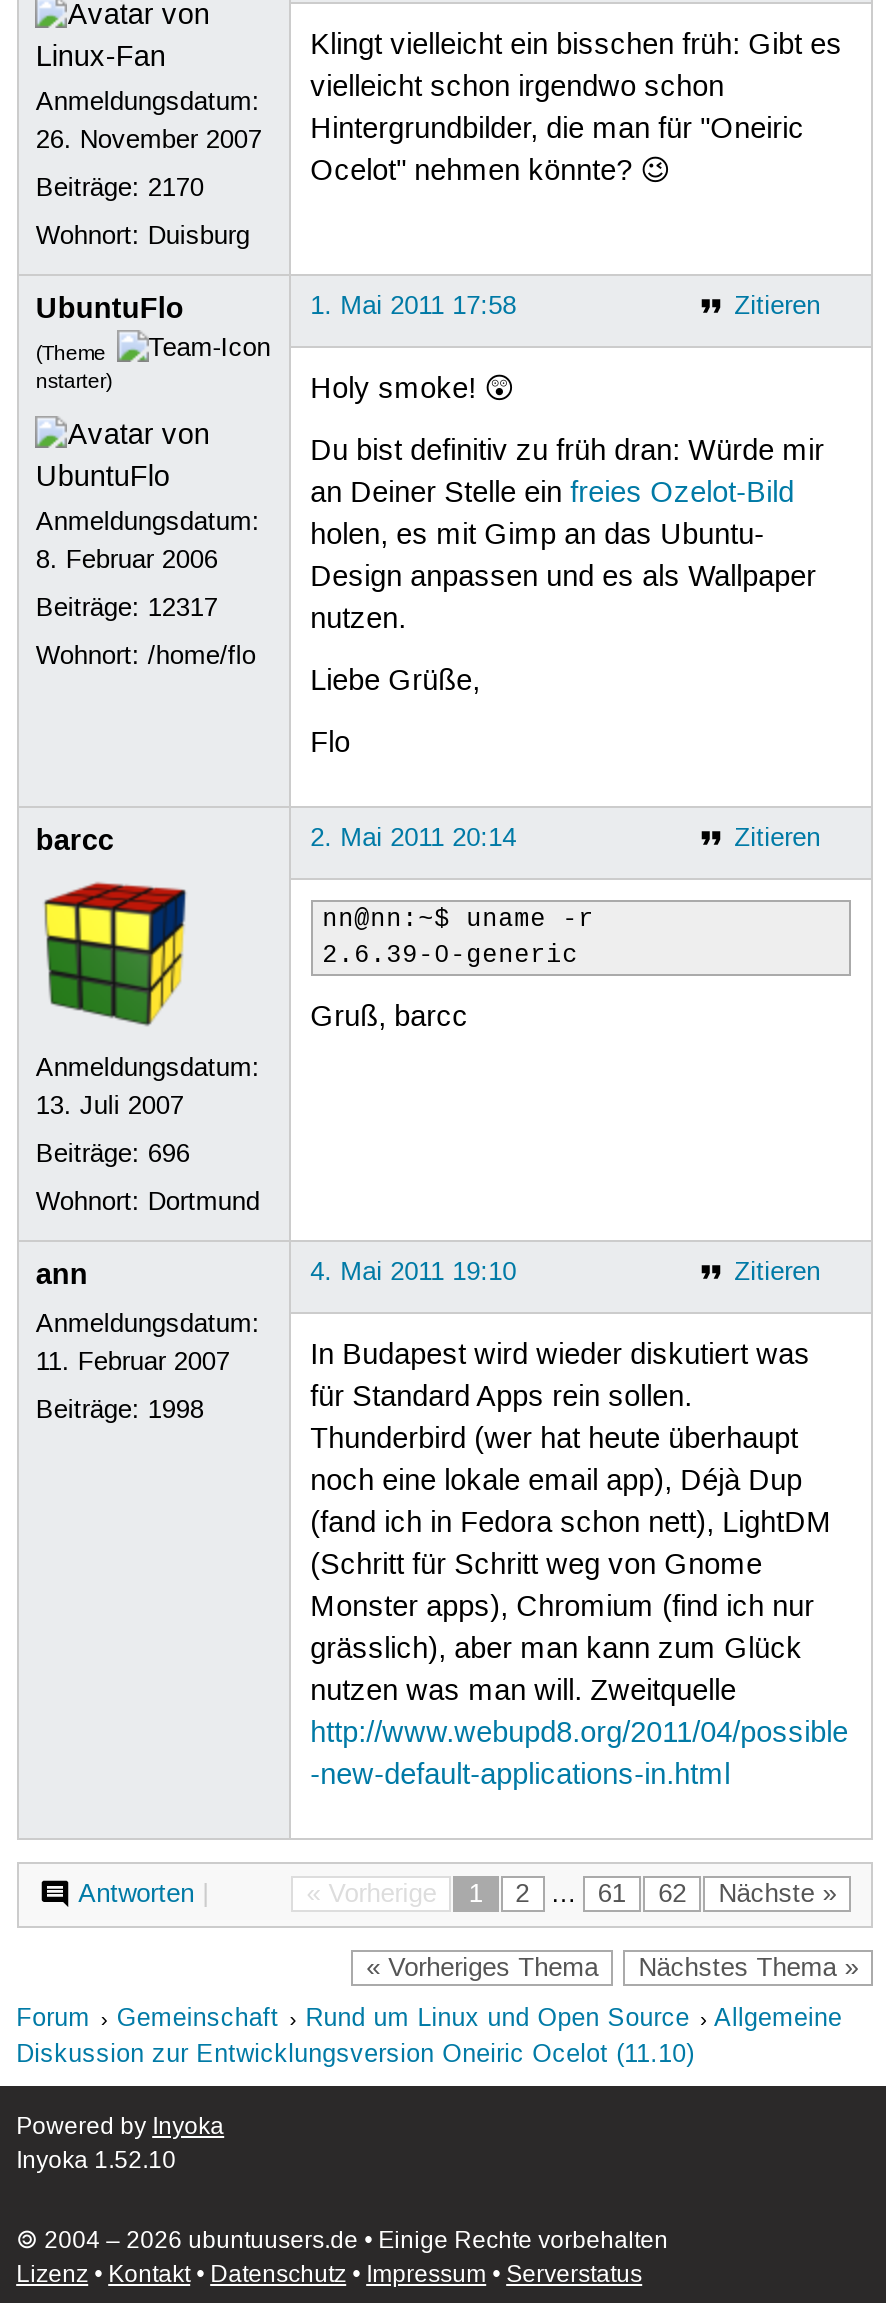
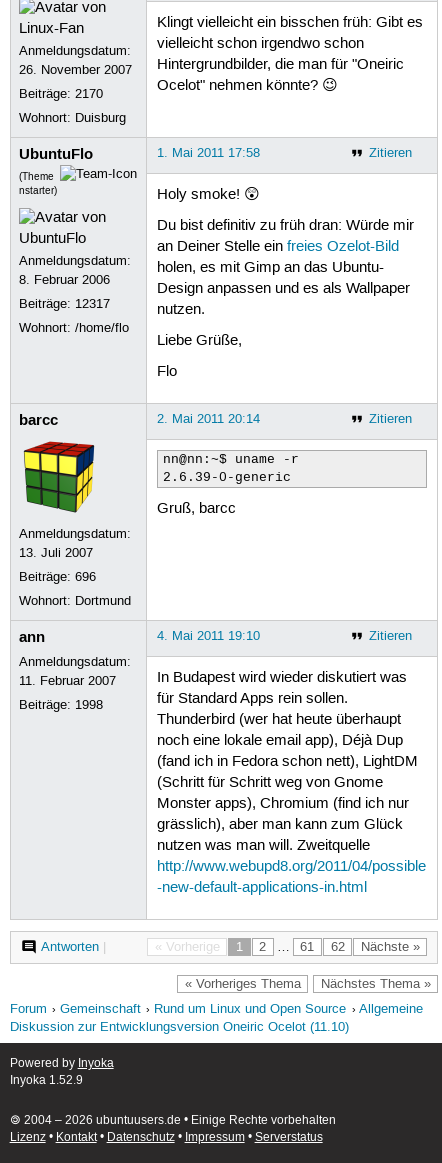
[16,2146,176,2176] Inyoka 1.52.10 -> [10,1073,83,1088] Inyoka 1.52.9

